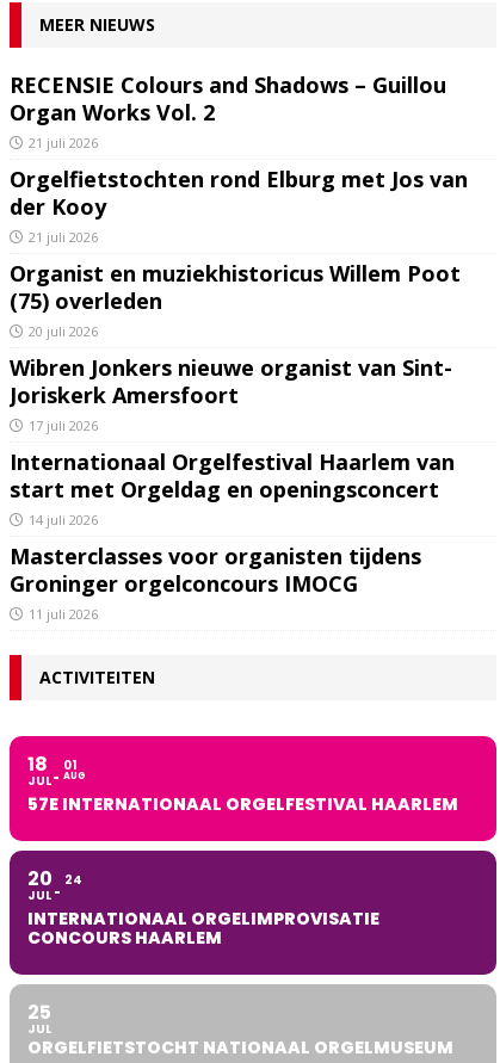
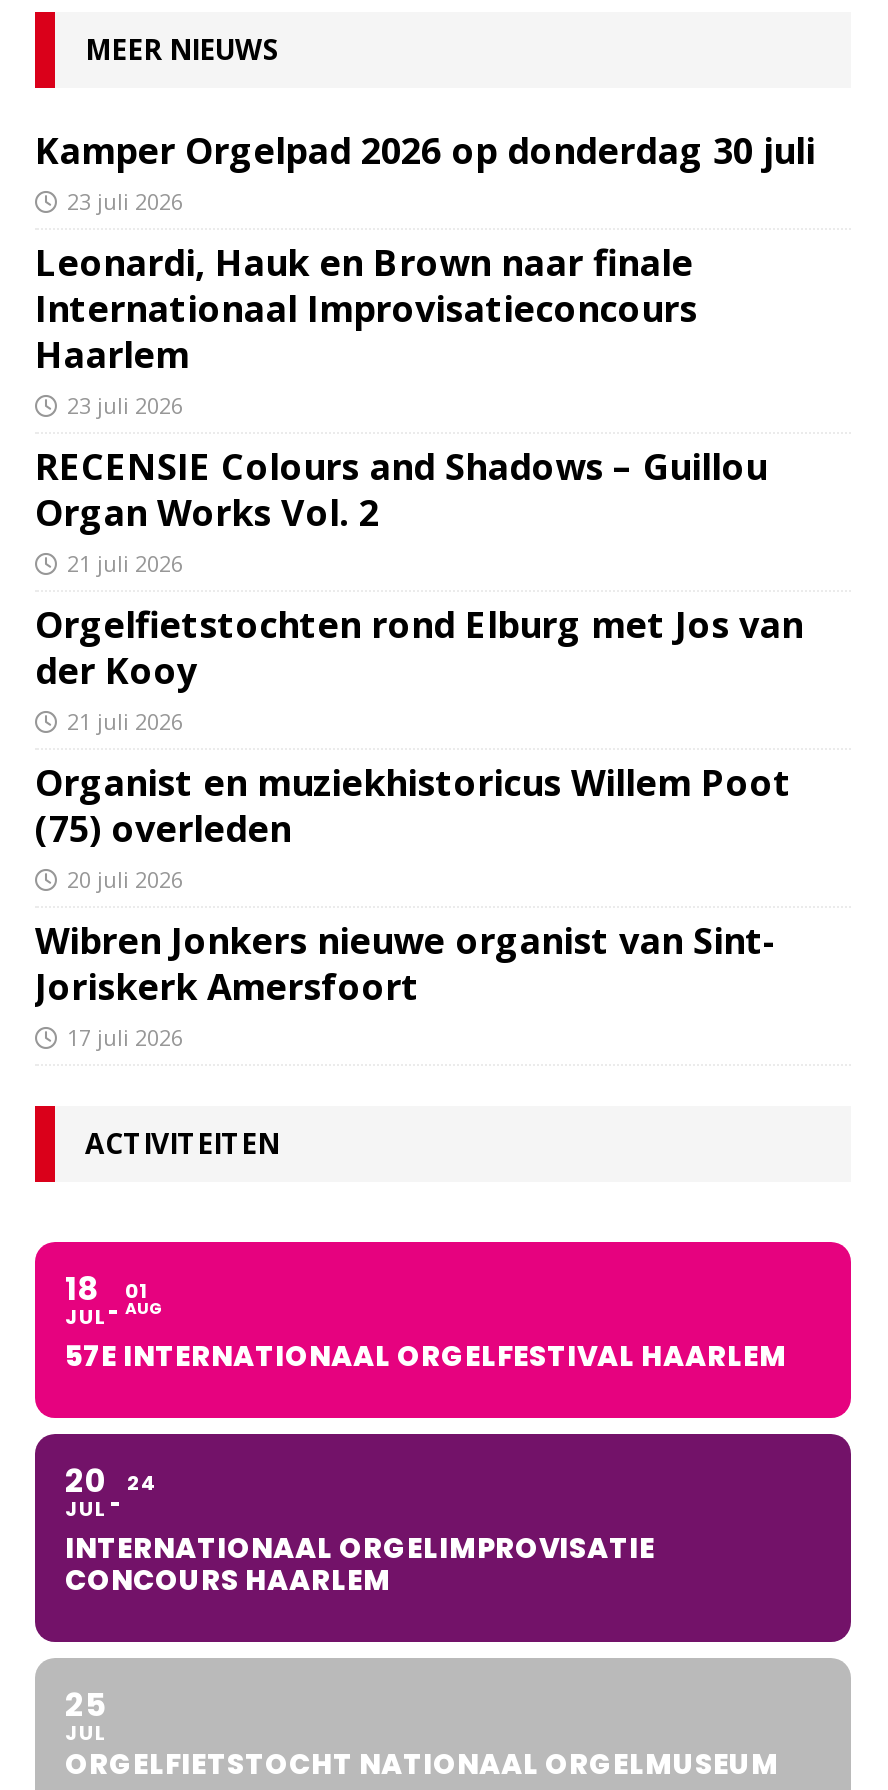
none -> [35,126,815,420] Kamper Orgelpad 2026 op donderdag 30 juli | 23 juli 2026 | Leonardi, Hauk en Brown naar finale | Internationaal Improvisatieconcours | Haarlem | 23 juli 2026
moved [10,70,468,434] -> [35,442,803,1052]: RECENSIE Colours and Shadows – Guillou | Organ Works Vol. 2 | 21 juli 2026 | ... | Joriskerk Amersfoort | 17 juli 2026
[10,447,455,623] Internationaal Orgelfestival Haarlem van | start met Orgeldag en openingsconcert | 14 juli 2026 | Masterclasses voor organisten tijdens | Groninger orgelconcours IMOCG | 11 juli 2026 -> none

